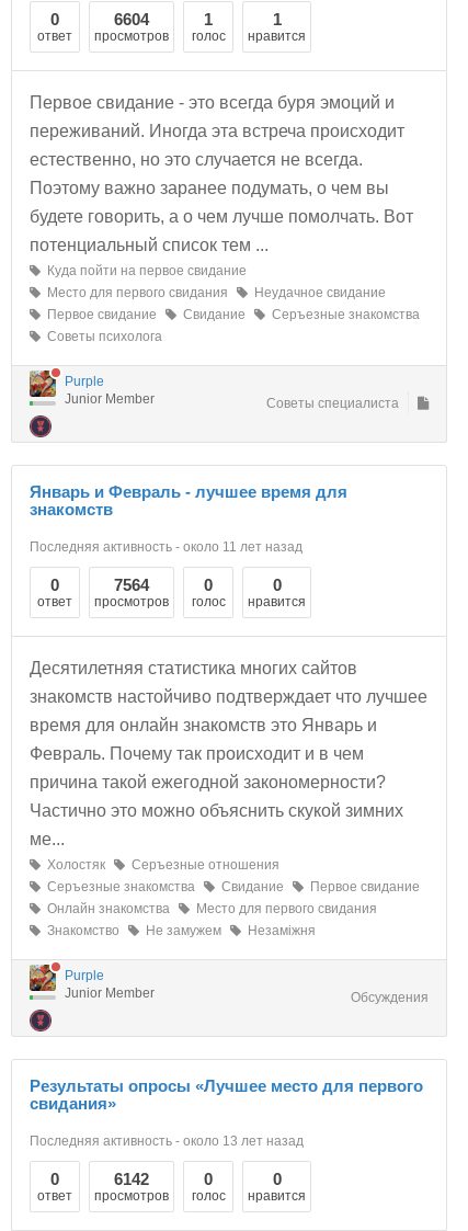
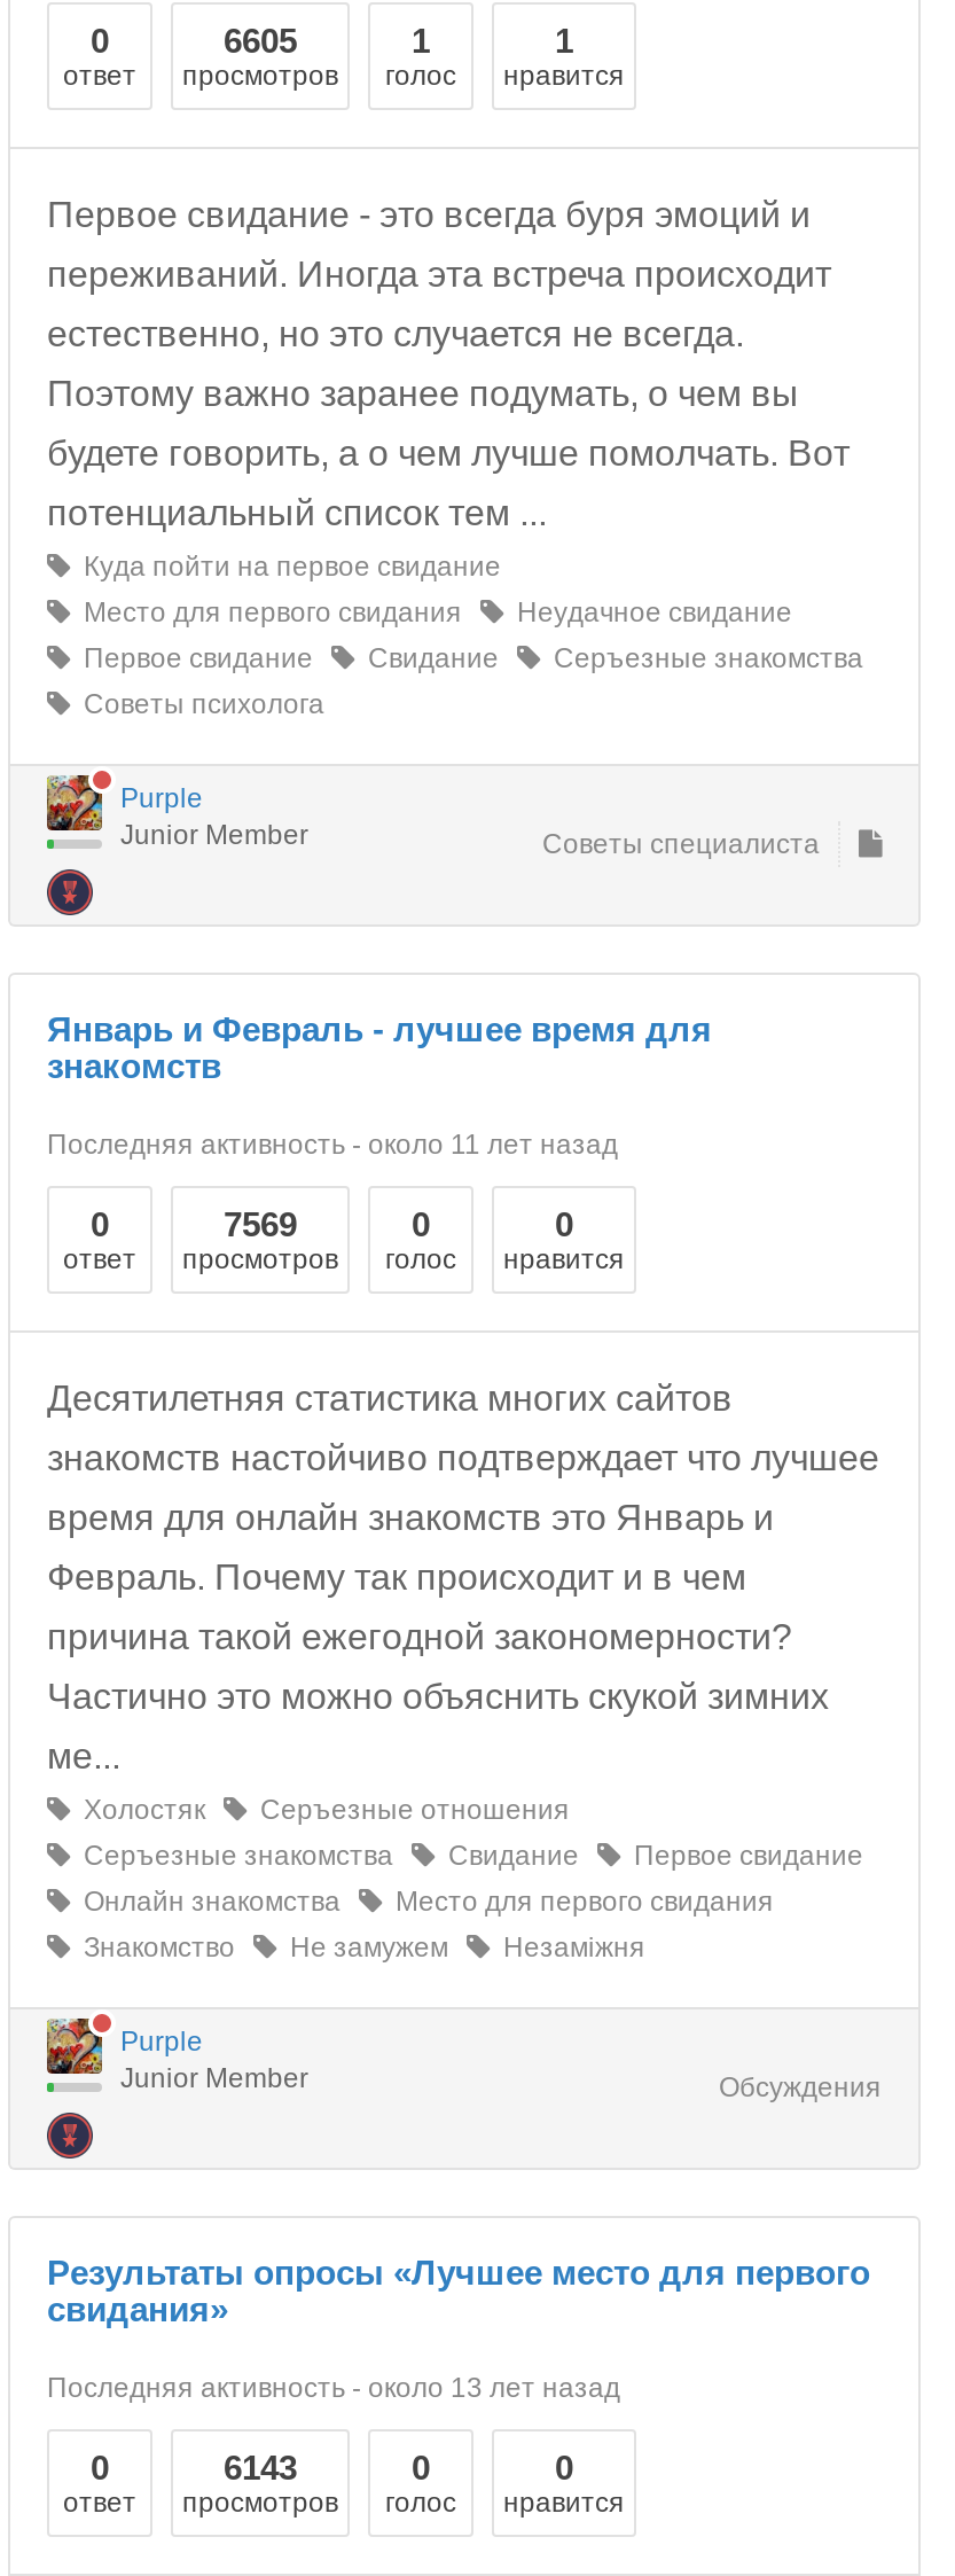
[114,10,149,29] 6604 -> [224,21,297,60] 6605
[114,576,149,594] 7564 -> [224,1205,297,1244] 7569
[114,1170,149,1188] 6142 -> [224,2448,297,2487] 6143

